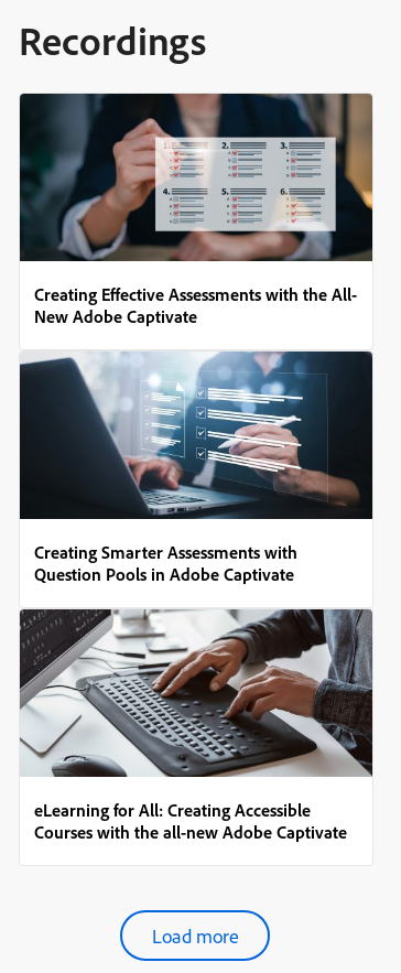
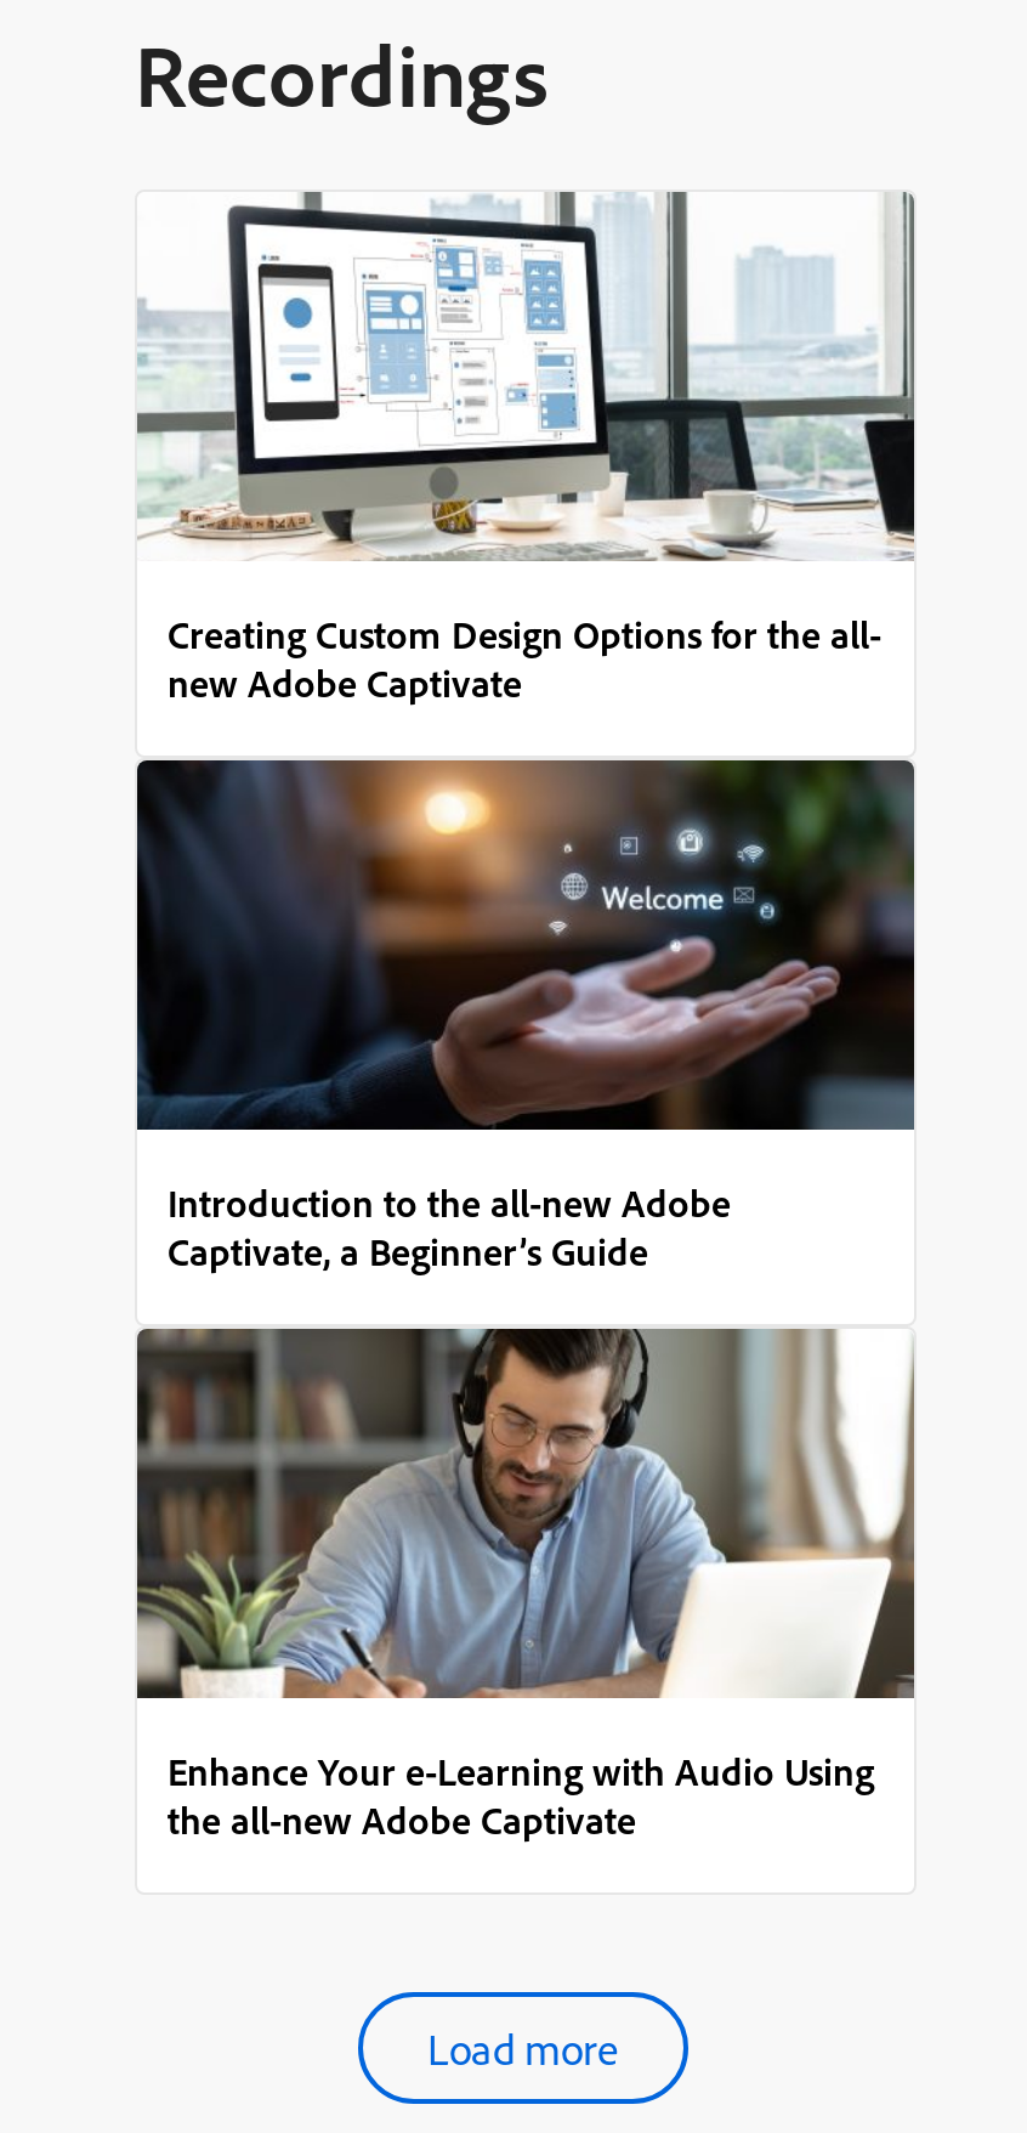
[19,93,373,327] [image] | Creating Effective Assessments with the All- | New Adobe Captivate -> [135,192,917,707] [image] | Creating Custom Design Options for the all- | new Adobe Captivate
[20,350,372,585] [image] | Creating Smarter Assessments with | Question Pools in Adobe Captivate -> [135,758,914,1275] [image] | Introduction to the all-new Adobe | Captivate, a Beginner’s Guide
[20,608,373,843] [image] | eLearning for All: Creating Accessible | Courses with the all-new Adobe Captivate -> [135,1326,917,1844] [image] | Enhance Your e-Learning with Audio Using | the all-new Adobe Captivate

